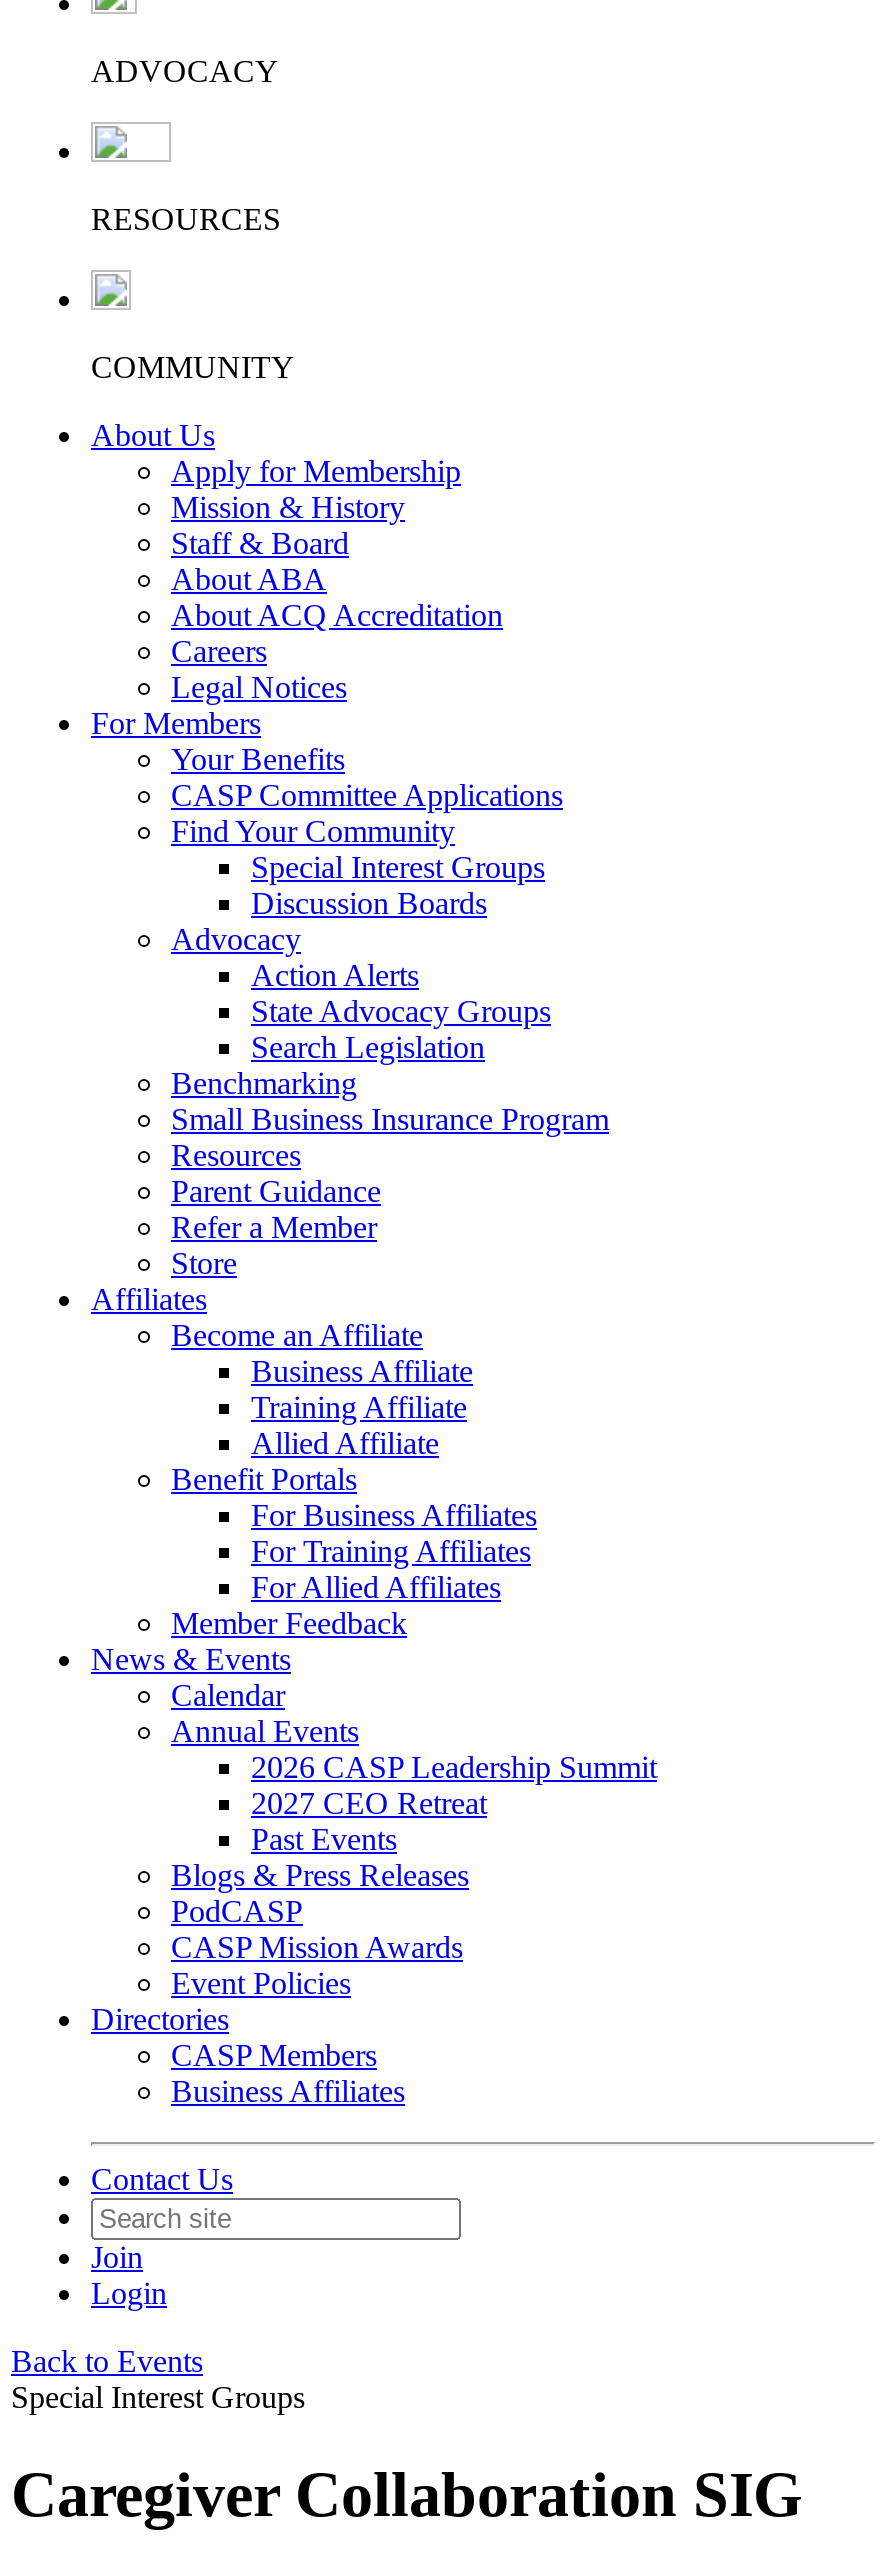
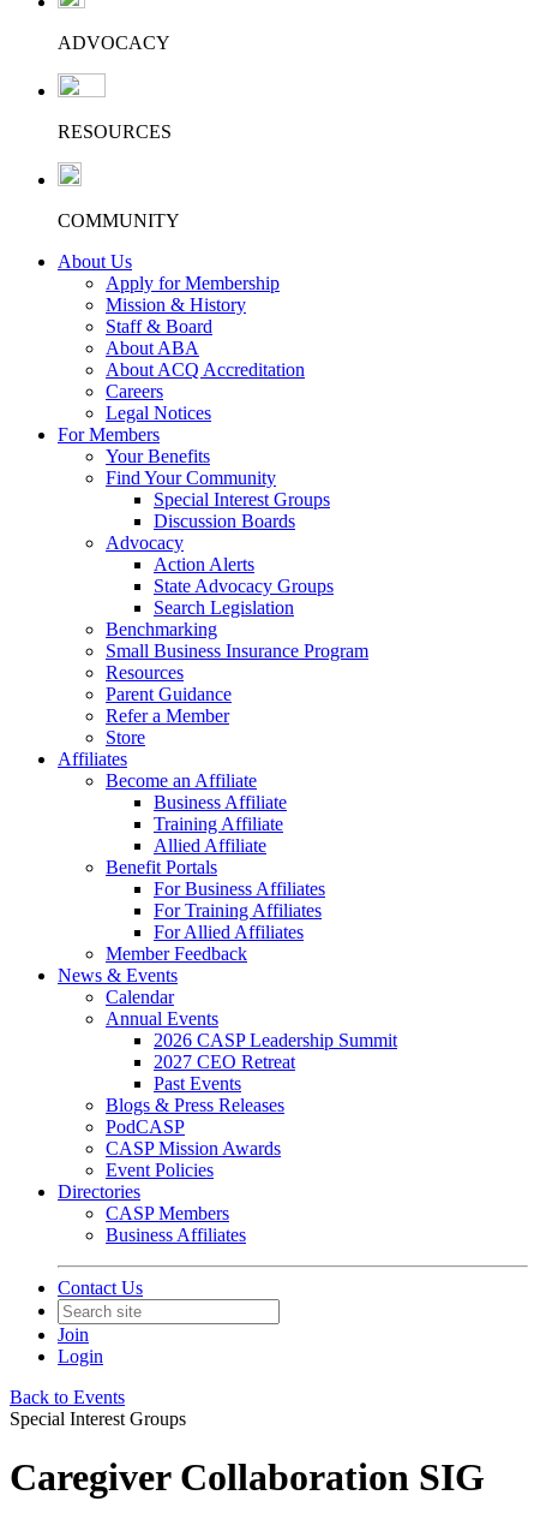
[171,778,563,812] CASP Committee Applications -> none

